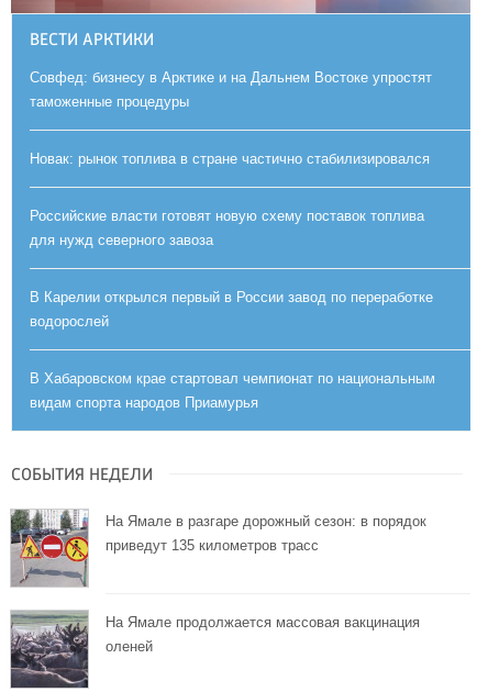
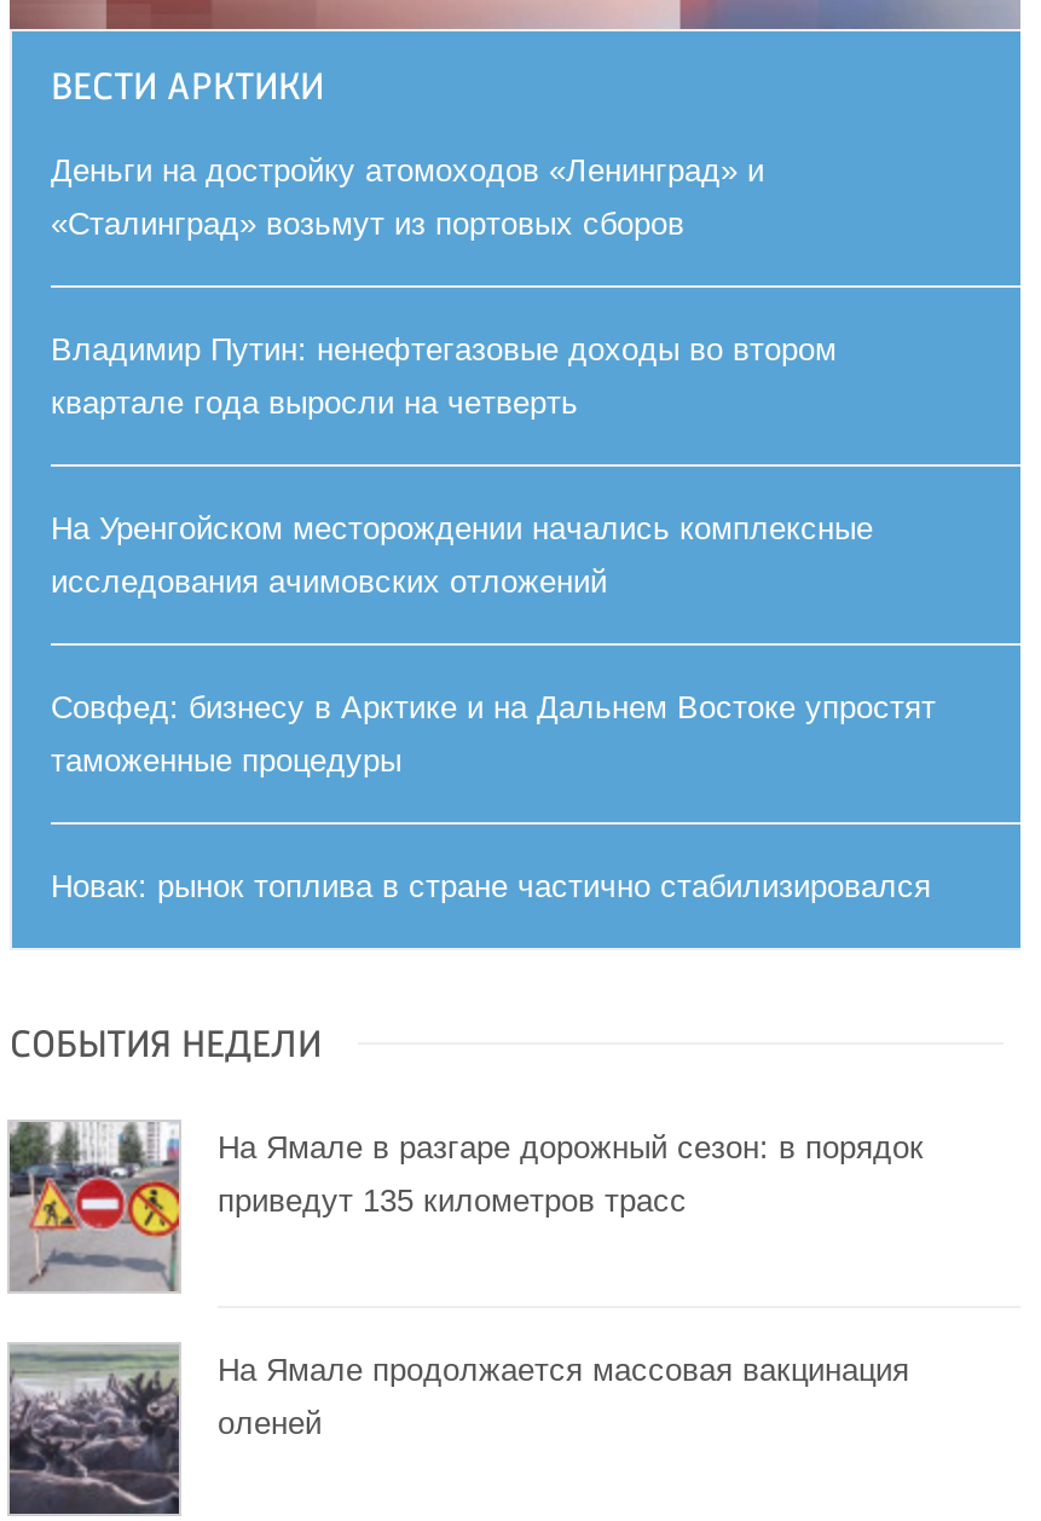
none -> [51,151,873,599] Деньги на достройку атомоходов «Ленинград» и | «Сталинград» возьмут из портовых сборов | Владимир Путин: ненефтегазовые доходы во втором | квартале года выросли на четверть | На Уренгойском месторождении начались комплексные | исследования ачимовских отложений
moved [30,69,432,167] -> [51,688,936,903]: Совфед: бизнесу в Арктике и на Дальнем Востоке упростят | таможенные процедуры | Новак: рынок топлива в стране частично стабилизировался
[30,207,435,410] Российские власти готовят новую схему поставок топлива | для нужд северного завоза | В Карелии открылся первый в России завод по переработке | водорослей | В Хабаровском крае стартовал чемпионат по национальным | видам спорта народов Приамурья -> none

